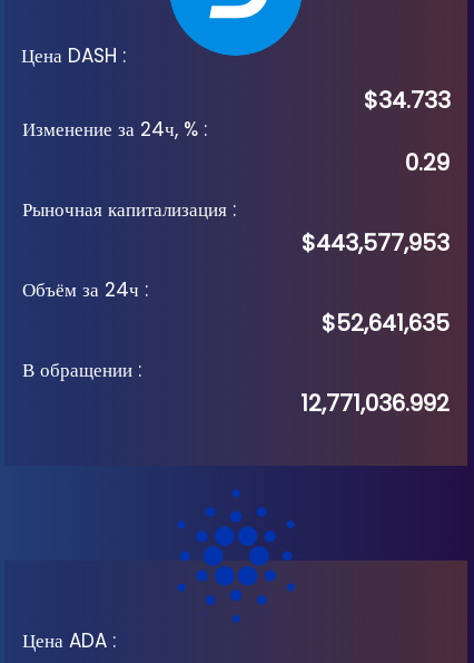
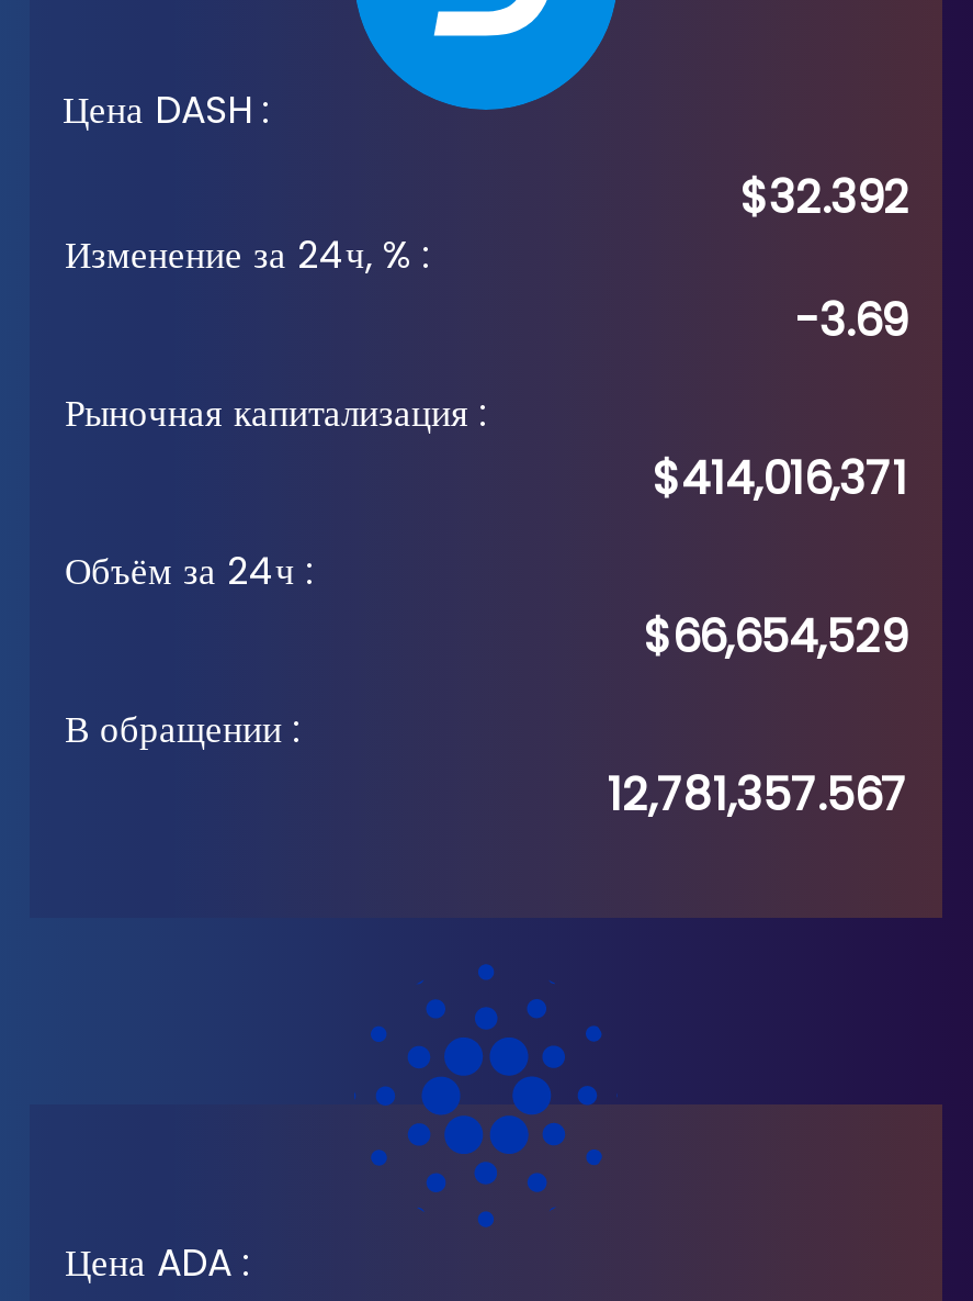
[364,85,451,116] $34.733 -> [740,167,909,228] $32.392
[405,147,450,178] 0.29 -> [795,290,907,351] -3.69
[302,227,450,259] $443,577,953 -> [653,448,907,509] $414,016,371
[322,308,450,339] $52,641,635 -> [644,606,907,668] $66,654,529
[300,388,450,419] 12,771,036.992 -> [607,764,907,826] 12,781,357.567

